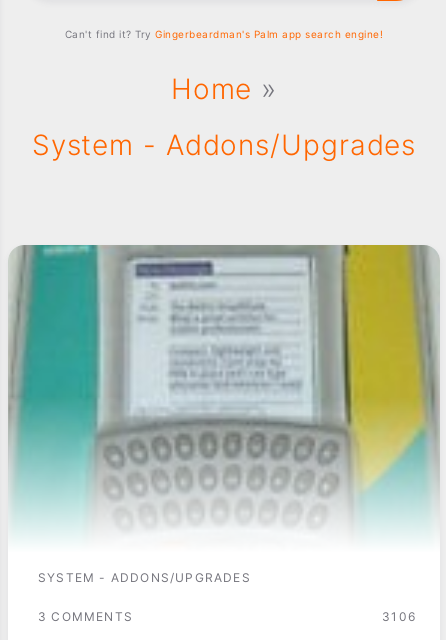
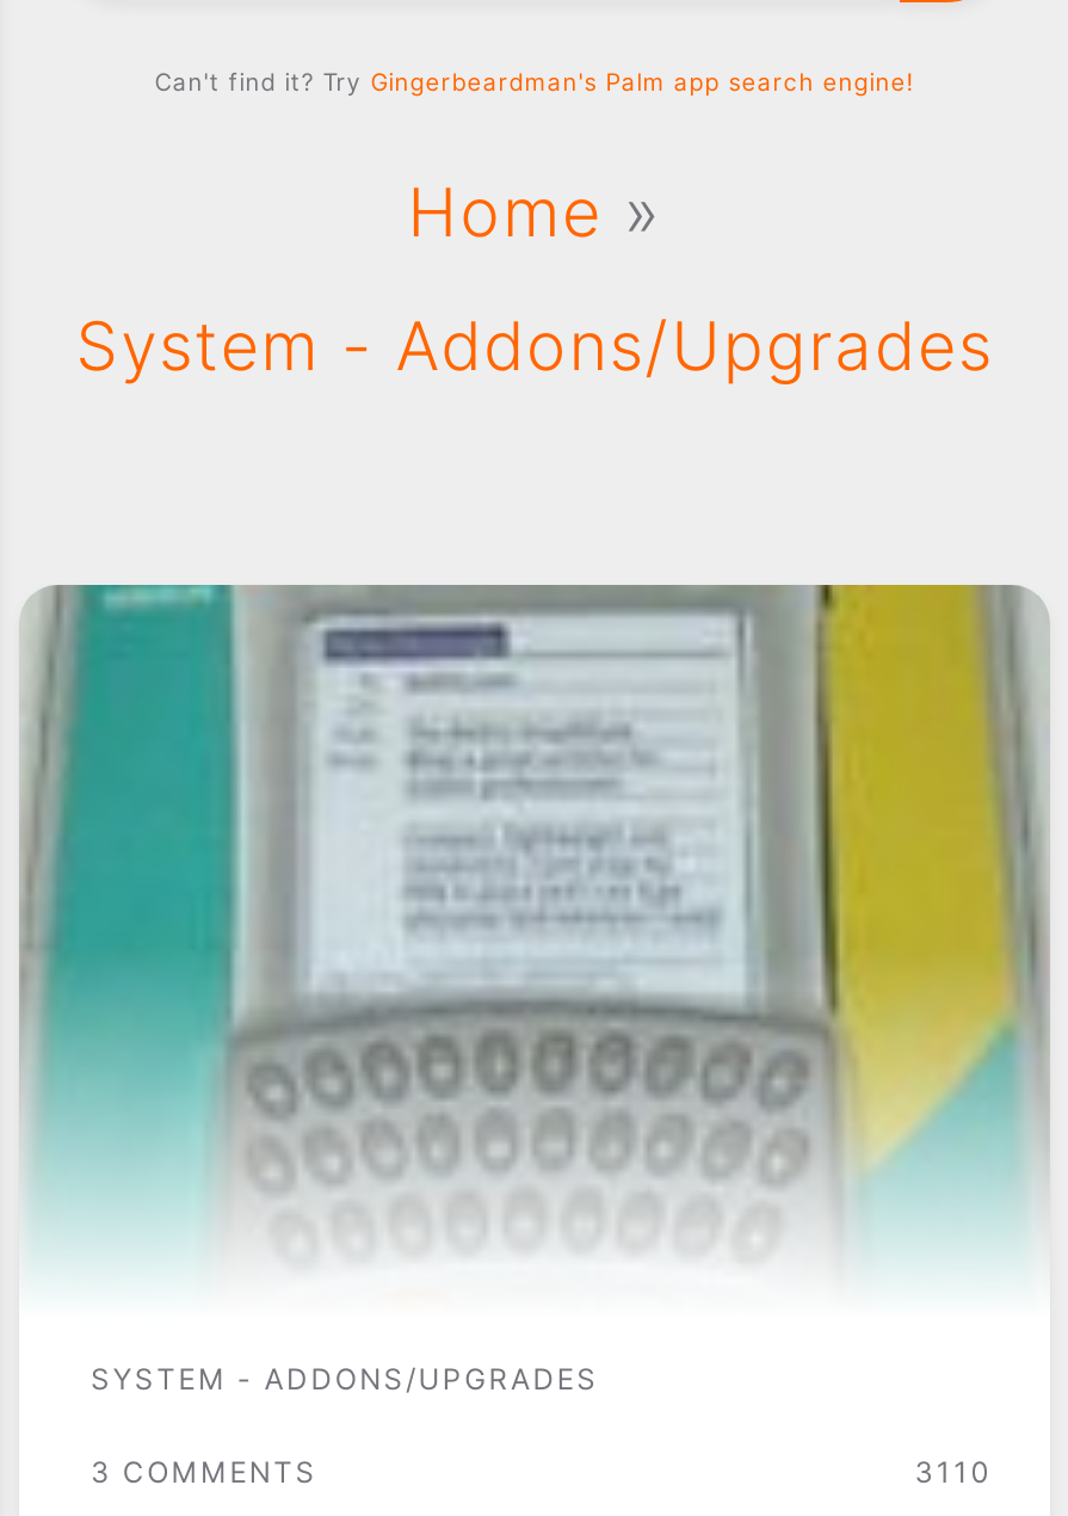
[382,609,416,624] 3106 -> [915,1453,993,1489] 3110

